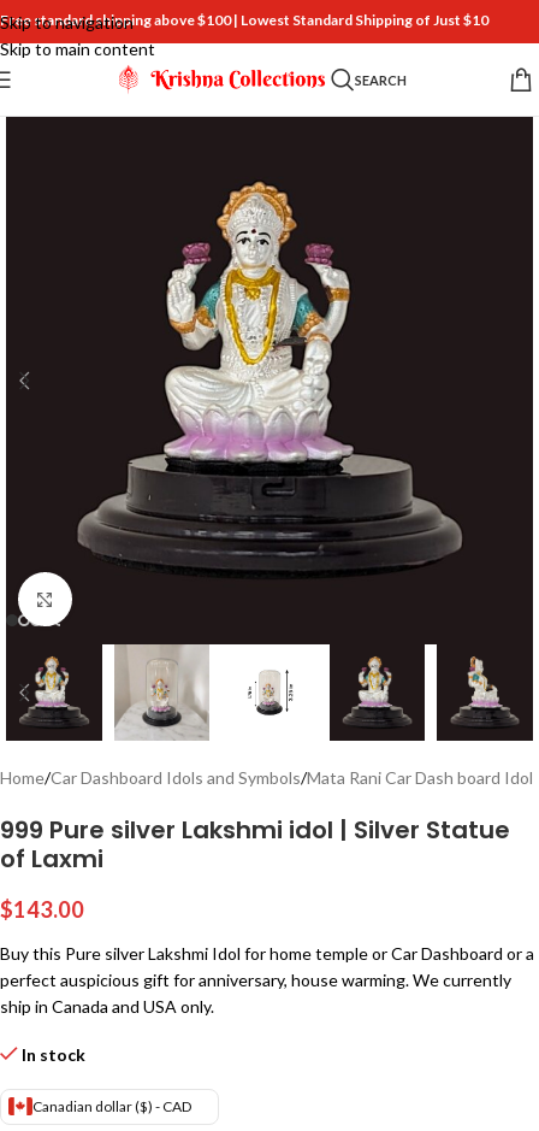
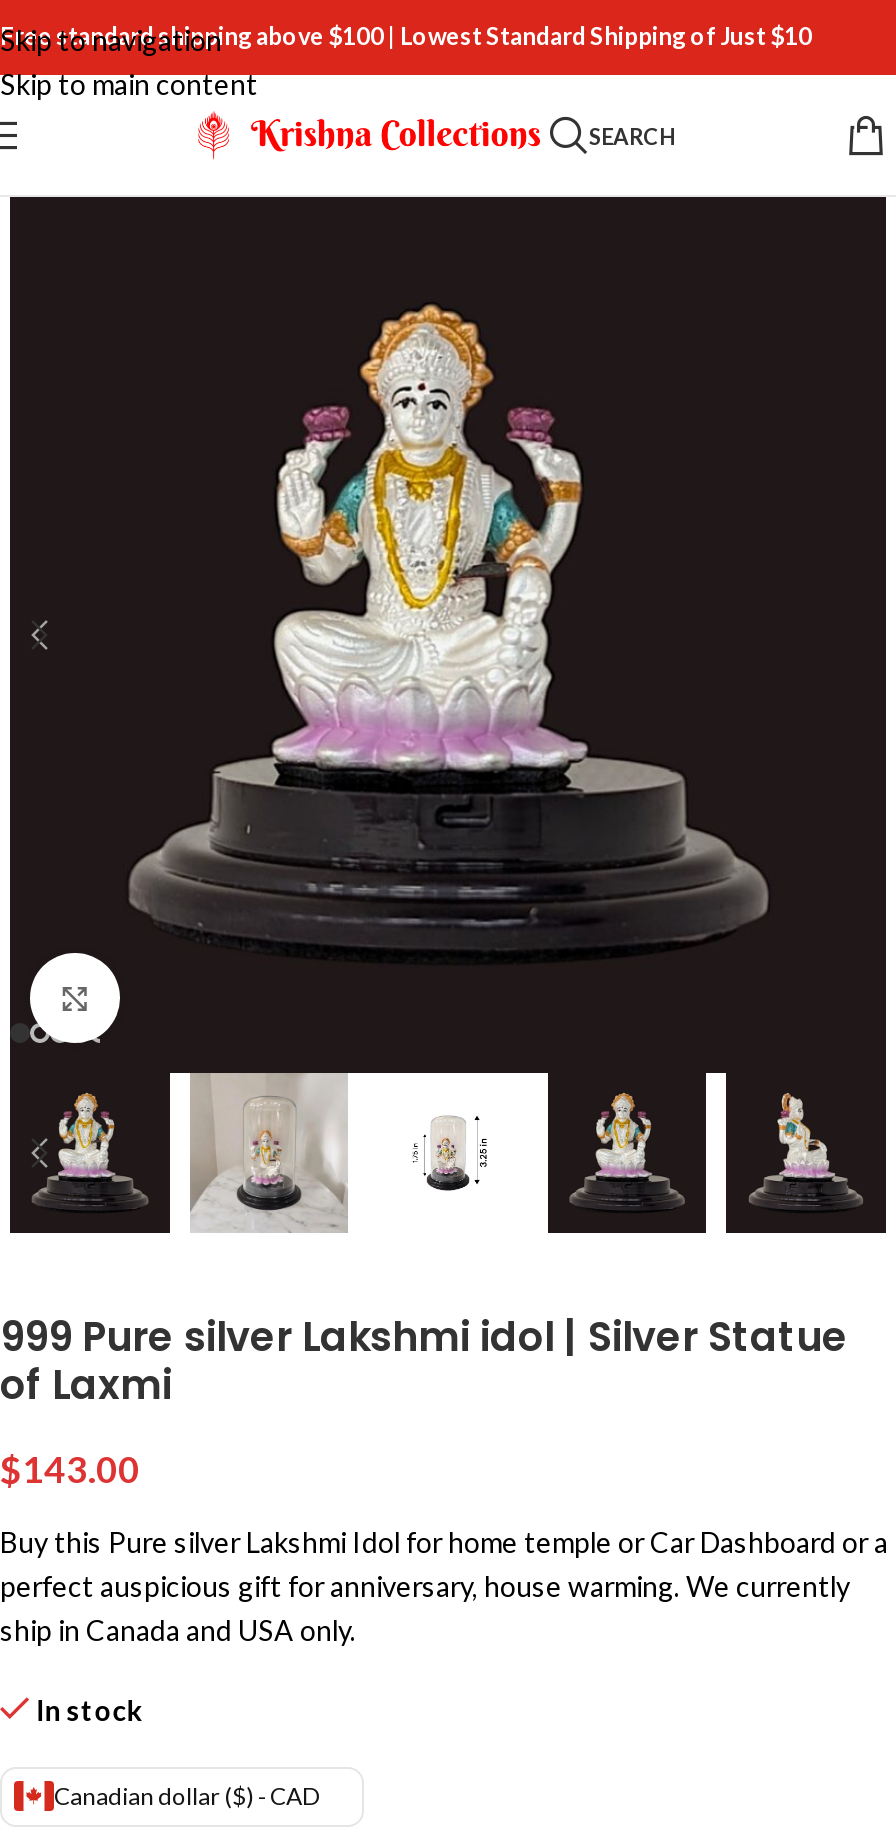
[0,767,533,787] Home/Car Dashboard Idols and Symbols/Mata Rani Car Dash board Idol -> none

